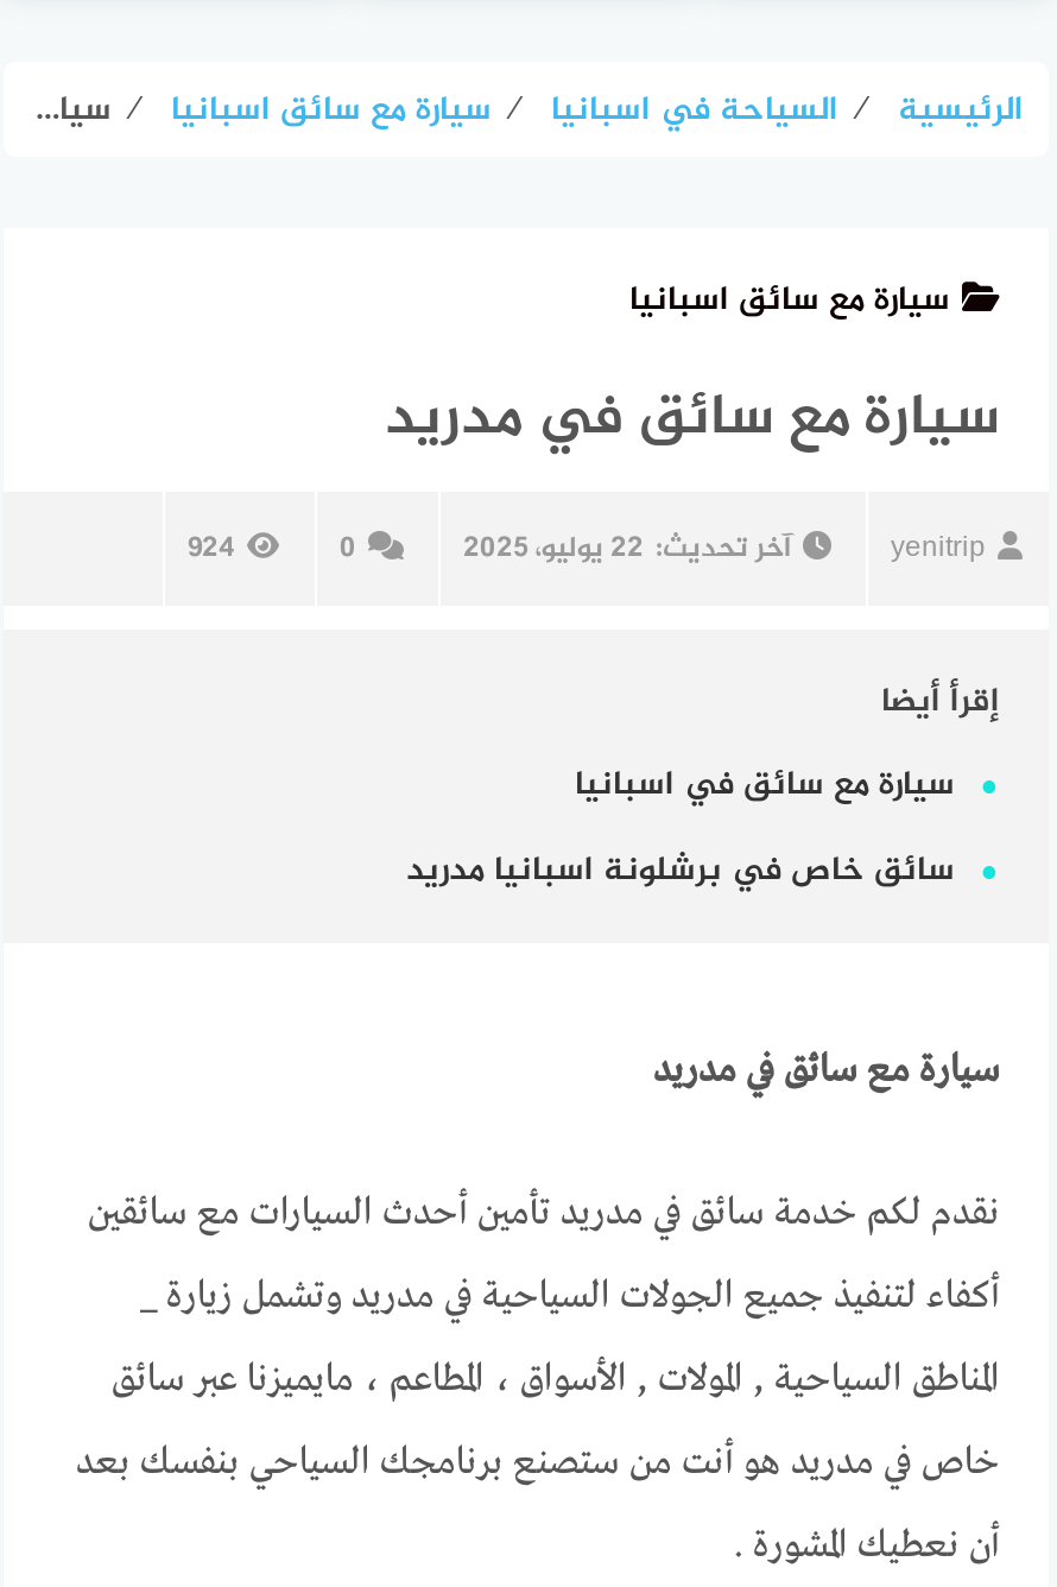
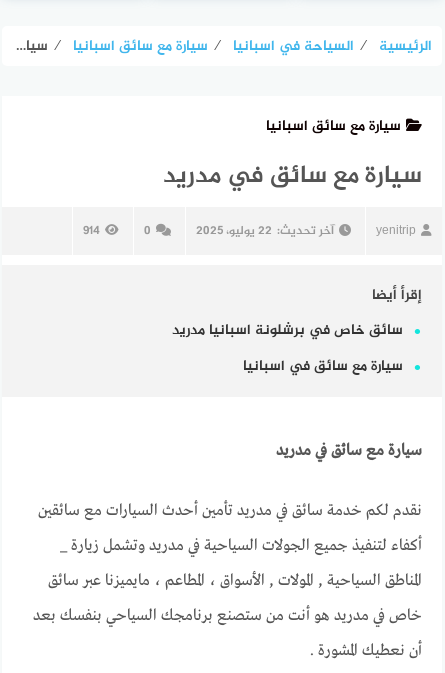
[188,525,235,573] 924 -> [82,221,99,241] 914
moved [575,758,955,813] -> [242,355,402,378]: سيارة مع سائق في اسبانيا
moved [406,843,955,898] -> [171,319,402,342]: سائق خاص في برشلونة اسبانيا مدريد

